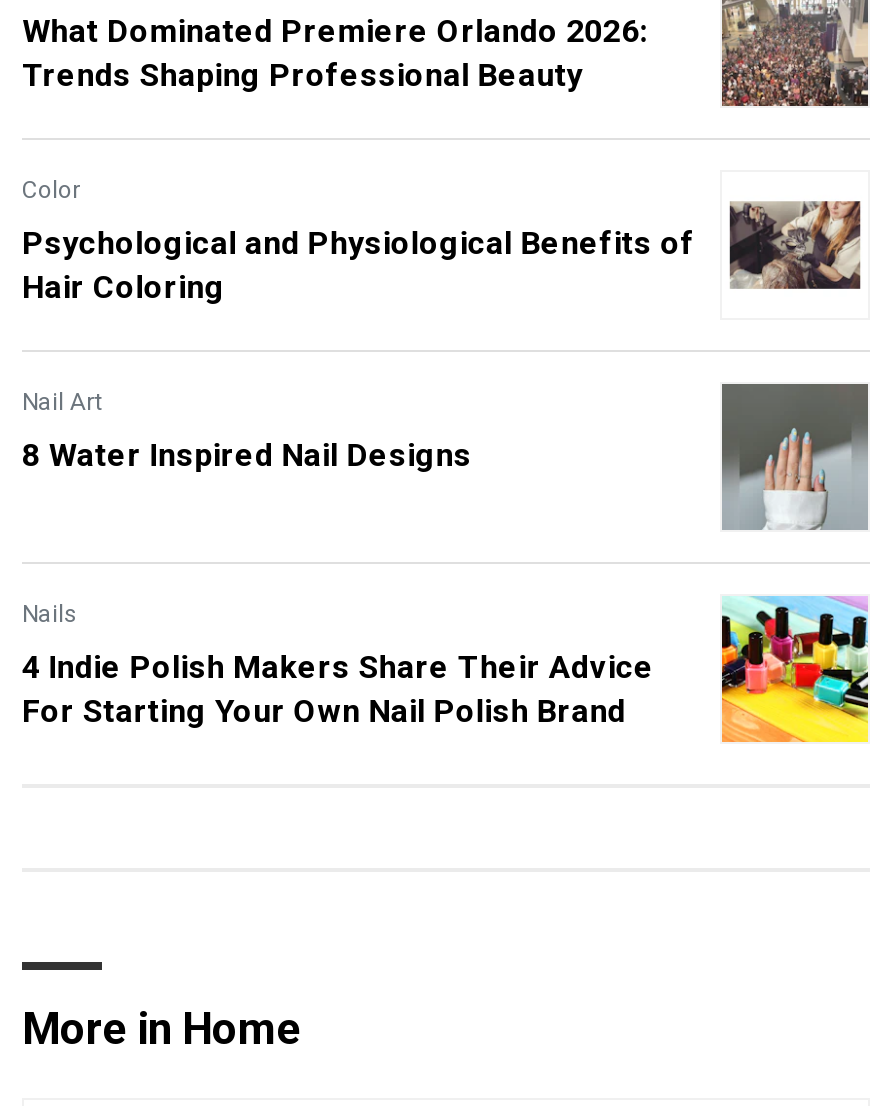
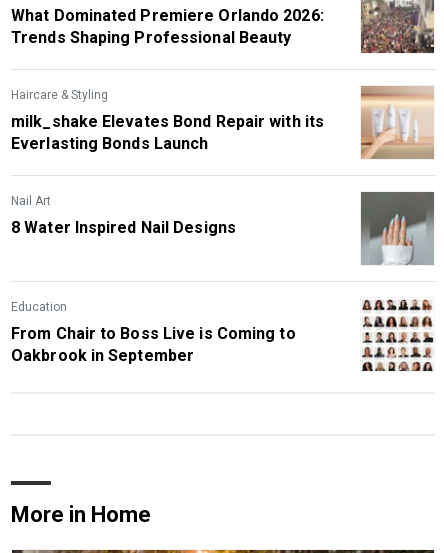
[22,175,80,203] Color -> [11,88,108,102] Haircare & Styling
[22,172,868,318] [image] | Psychological and Physiological Benefits of | Hair Coloring -> [11,85,435,160] [image] | milk_shake Elevates Bond Repair with its | Everlasting Bonds Launch
[22,599,78,627] Nails -> [11,300,67,314] Education
[720,594,870,744] [image] -> [361,298,434,372] [image]
[22,647,654,729] 4 Indie Polish Makers Share Their Advice | For Starting Your Own Nail Polish Brand -> [11,324,296,365] From Chair to Boss Live is Coming to | Oakbrook in September

